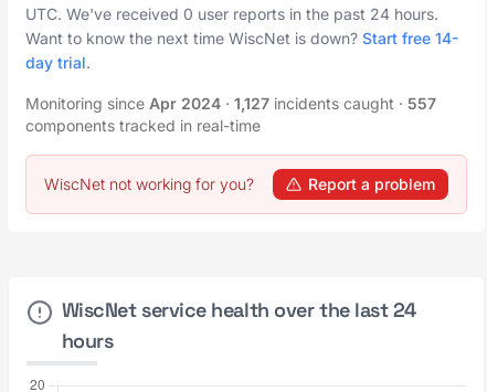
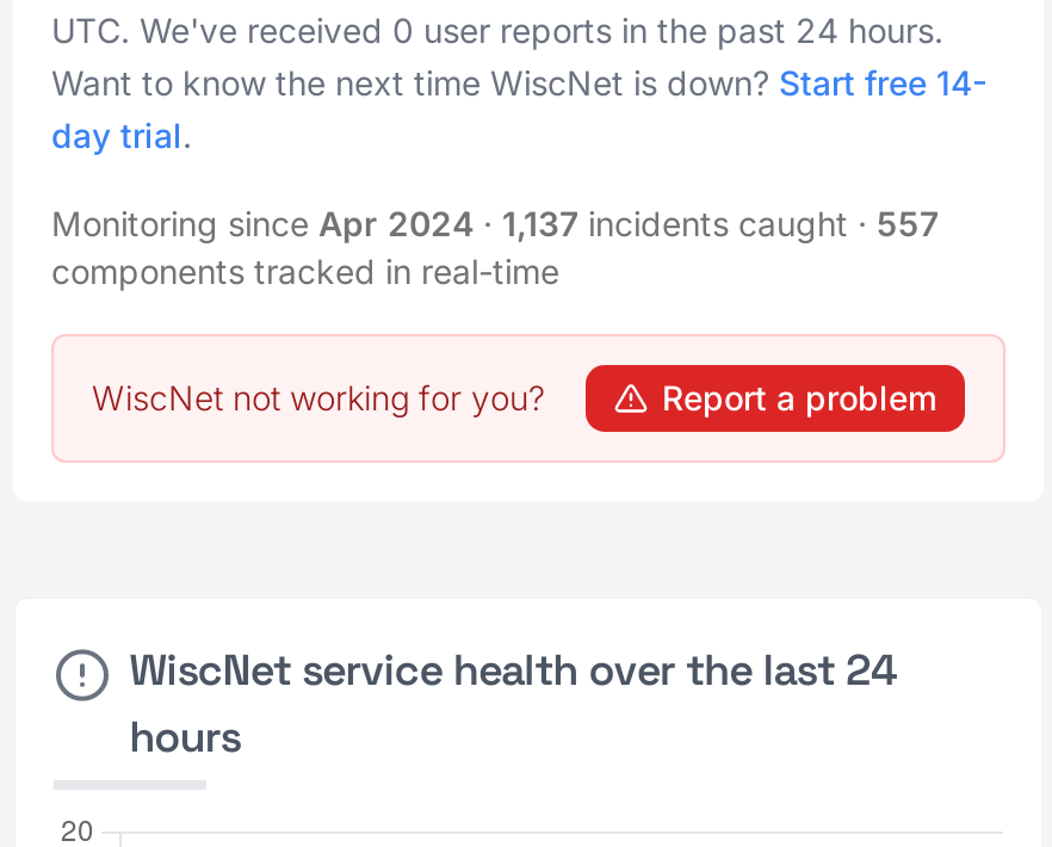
[25,94,436,113] Monitoring since Apr 2024 · 1,127 incidents caught · 557 -> [51,203,939,243] Monitoring since Apr 2024 · 1,137 incidents caught · 557

